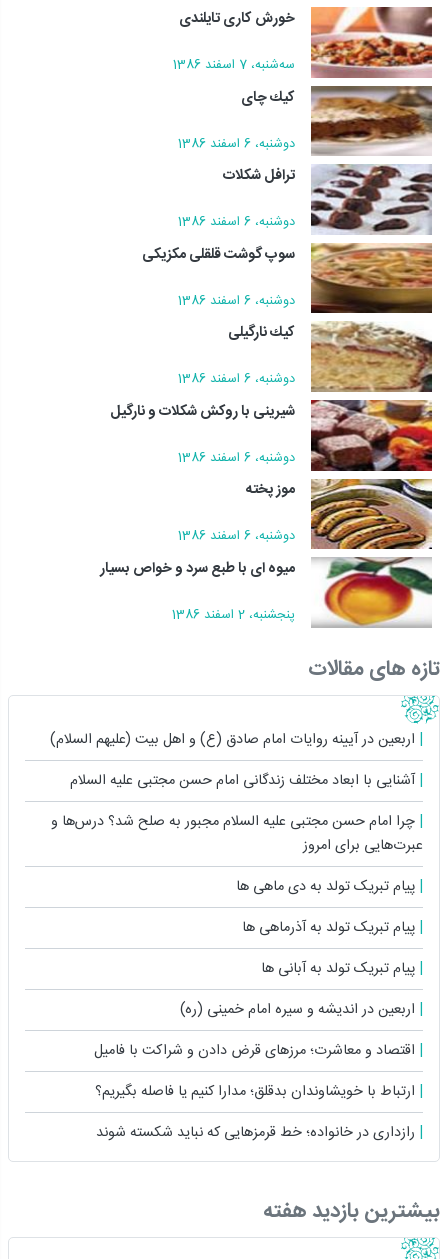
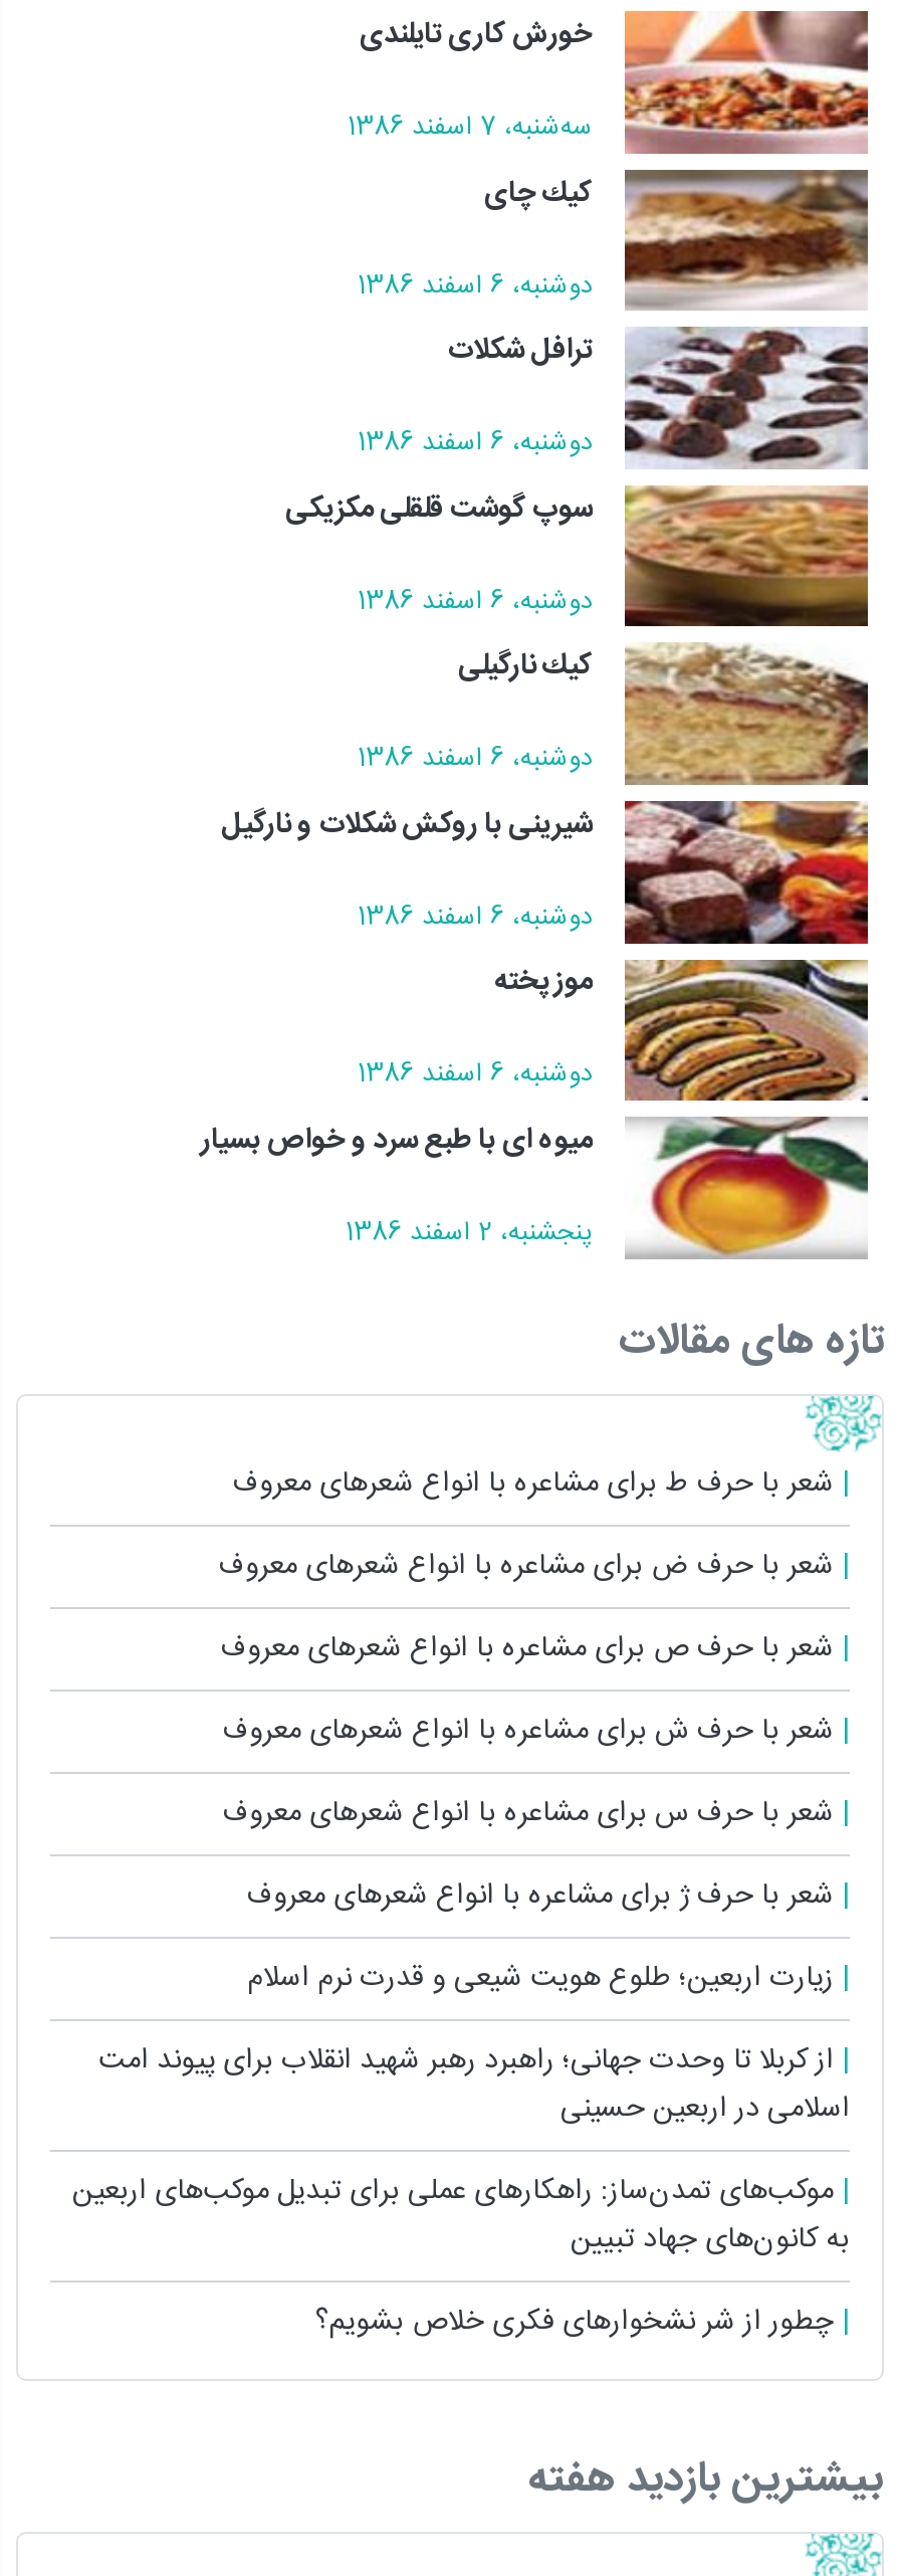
[50,728,419,752] اربعین در آیینه روایات امام صادق (ع) و اهل بیت (علیهم السلام) -> [233,1460,842,1508] شعر با حرف ط برای مشاعره با انواع شعرهای معروف
[70,769,419,793] آشنایی با ابعاد مختلف زندگانى امام حسن مجتبی علیه السلام -> [219,1542,842,1591] شعر با حرف ض برای مشاعره با انواع شعرهای معروف
[51,810,423,858] چرا امام حسن مجتبی علیه السلام مجبور به صلح شد؟ درس‌ها و | عبرت‌هایی برای امروز -> [221,1625,842,1673] شعر با حرف ص برای مشاعره با انواع شعرهای معروف
[236,875,419,899] پیام تبریک تولد به دی ماهی ها -> [223,1707,842,1755] شعر با حرف ش برای مشاعره با انواع شعرهای معروف
[242,916,419,940] پیام تبریک تولد به آذرماهی ها -> [223,1790,842,1838] شعر با حرف س برای مشاعره با انواع شعرهای معروف
[261,957,419,981] پیام تبریک تولد به آبانی ها -> [247,1872,842,1920] شعر با حرف ژ برای مشاعره با انواع شعرهای معروف
[180,998,419,1022] اربعین در اندیشه و سیره امام خمینی (ره) -> [247,1954,842,2003] زیارت اربعین؛ طلوع هویت شیعی و قدرت نرم اسلام
[94,1039,419,1063] اقتصاد و معاشرت؛ مرزهای قرض دادن و شراکت با فامیل -> [98,2037,850,2133] از کربلا تا وحدت جهانی؛ راهبرد رهبر شهید انقلاب برای پیوند امت | اسلامی در اربعین حسینی
[95,1080,419,1104] ارتباط با خویشاوندان بدقلق؛ مدارا کنیم یا فاصله بگیریم؟ -> [72,2168,850,2264] موکب‌های تمدن‌ساز: راهکارهای عملی برای تبدیل موکب‌های اربعین | به کانون‌های جهاد تبیین
[96,1121,419,1145] رازداری در خانواده؛ خط قرمزهایی که نباید شکسته شوند -> [315,2298,842,2346] چطور از شر نشخوارهای فکری خلاص بشویم؟

